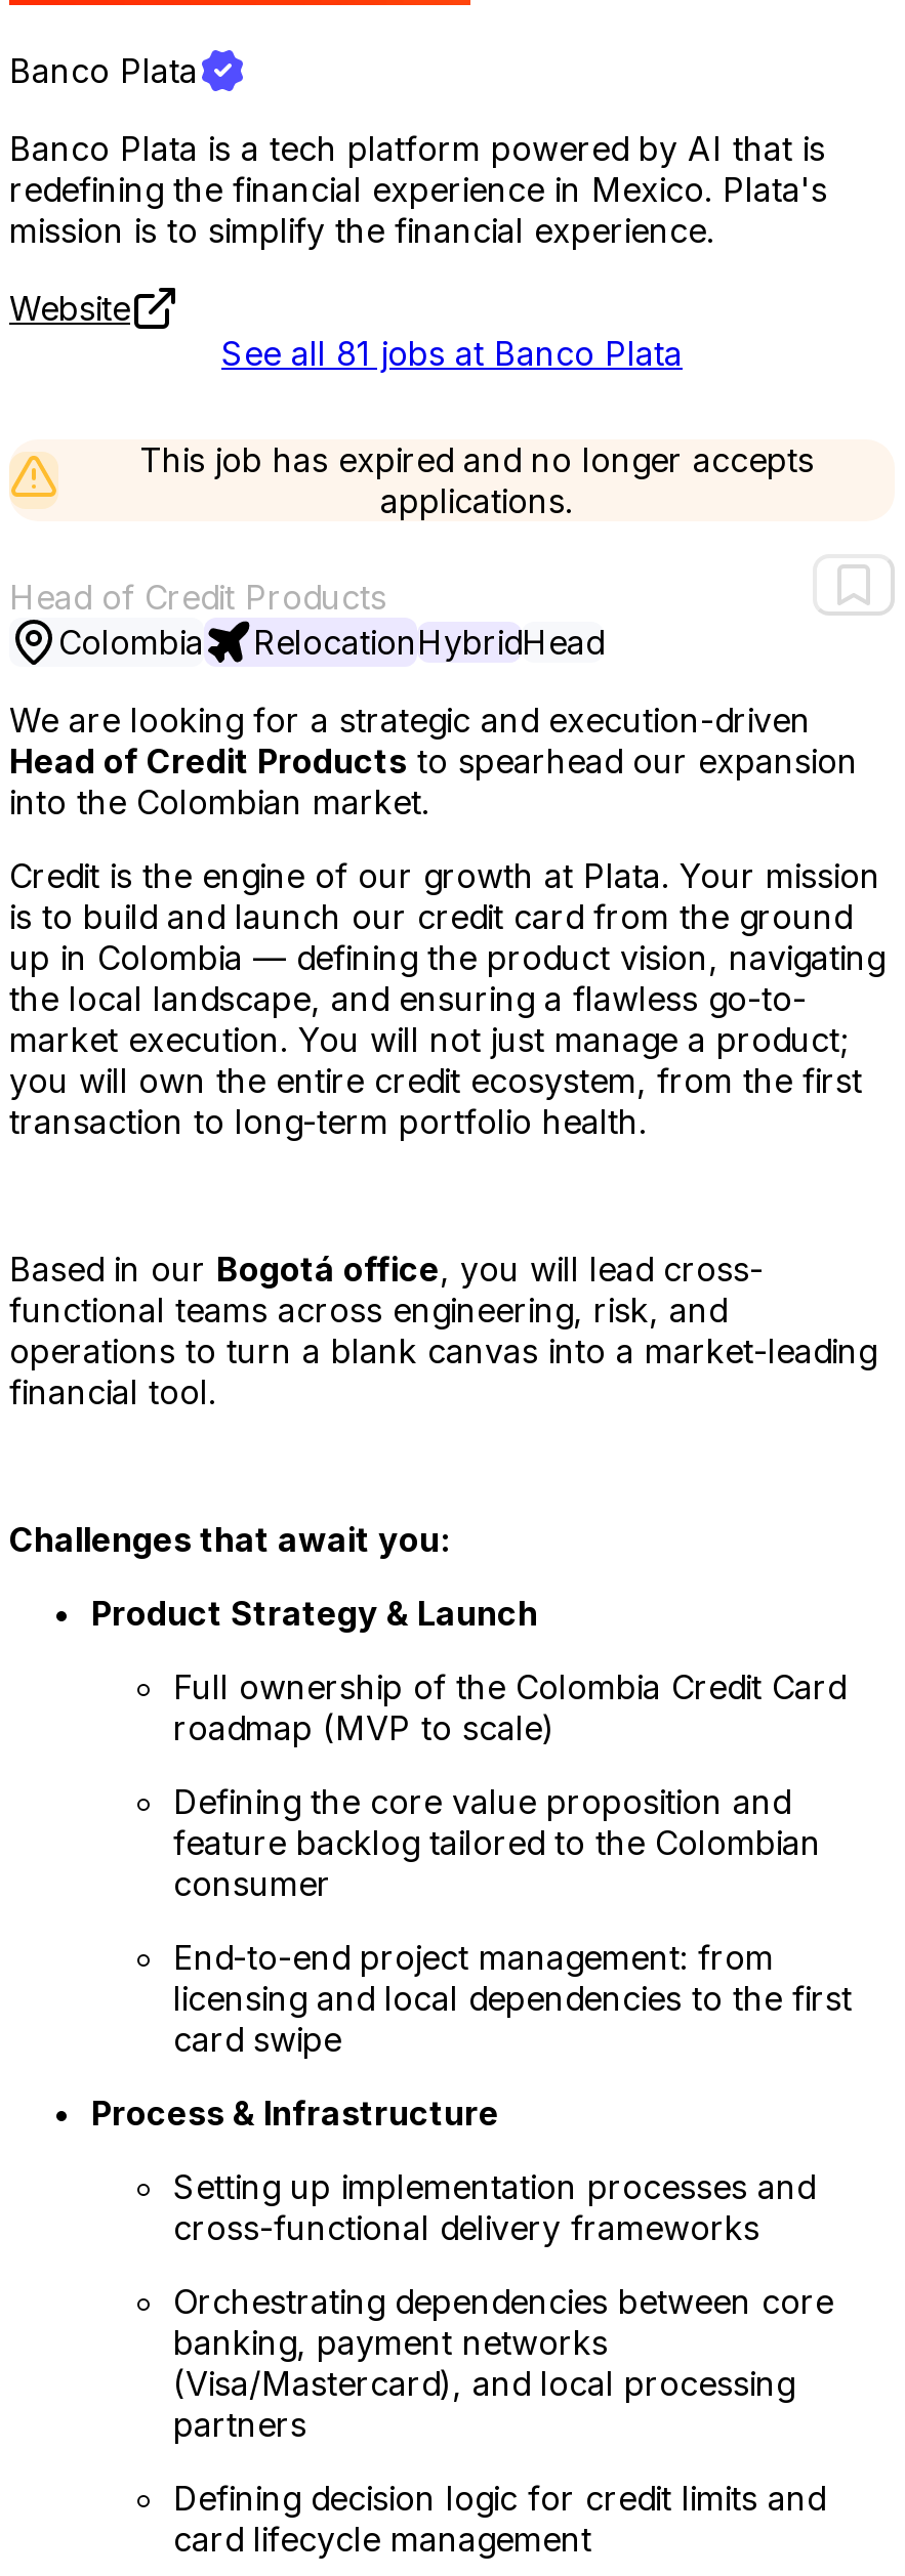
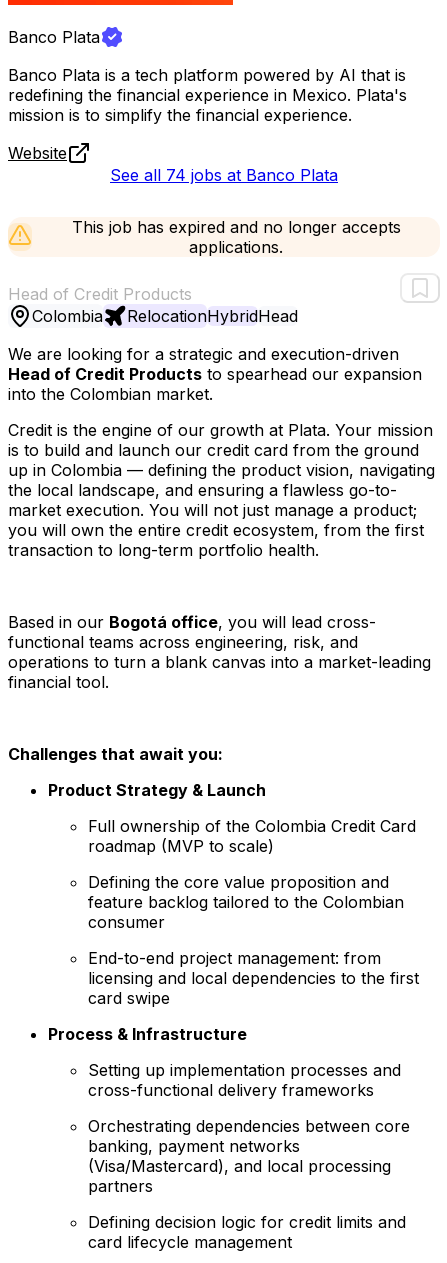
[221,333,683,374] See all 81 jobs at Banco Plata -> [110,165,338,185] See all 74 jobs at Banco Plata

